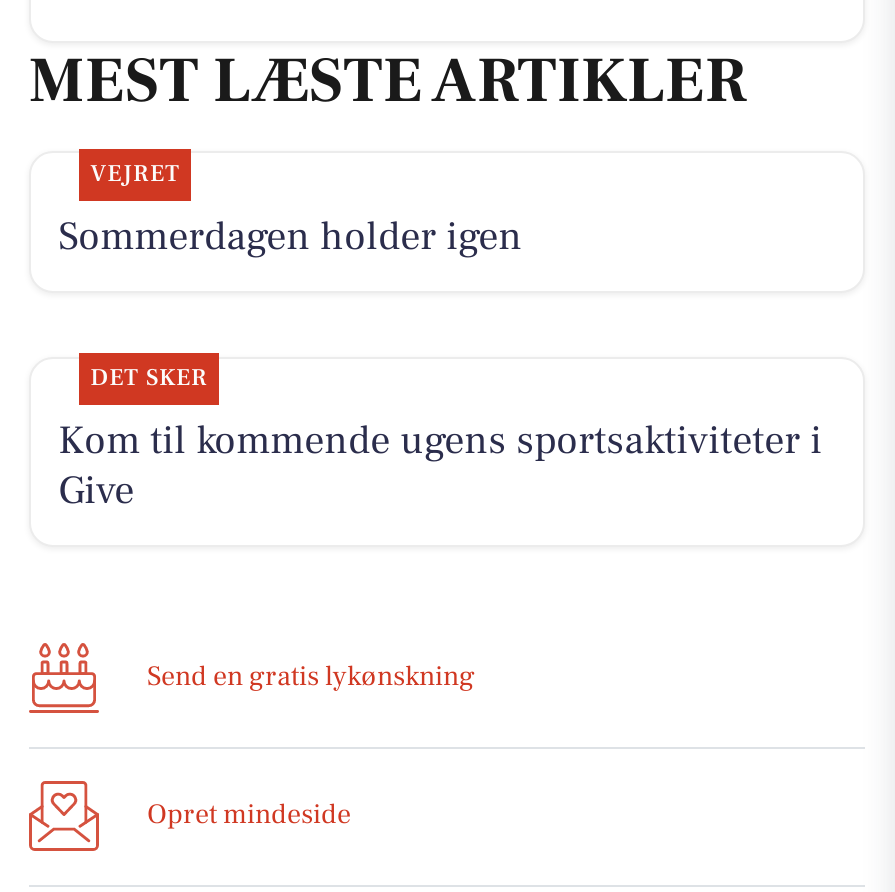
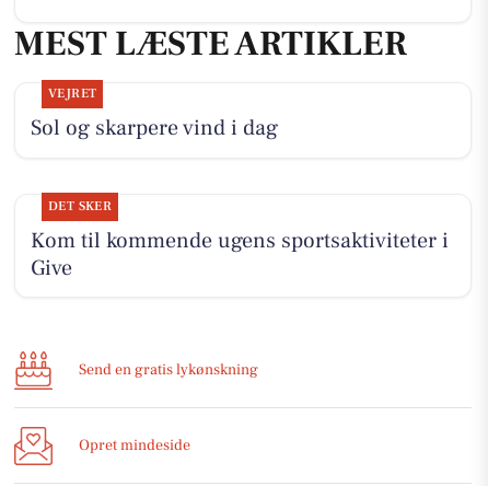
[58,211,522,263] Sommerdagen holder igen -> [30,114,277,143] Sol og skarpere vind i dag

